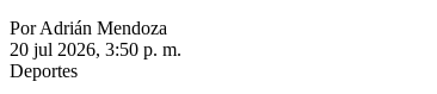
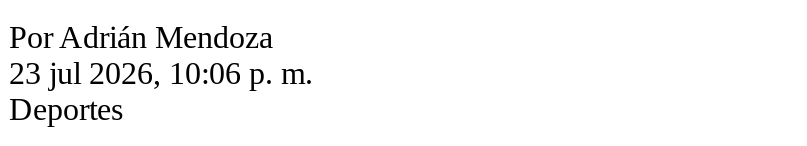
[10,39,181,59] 20 jul 2026, 3:50 p. m. -> [9,55,313,89] 23 jul 2026, 10:06 p. m.

